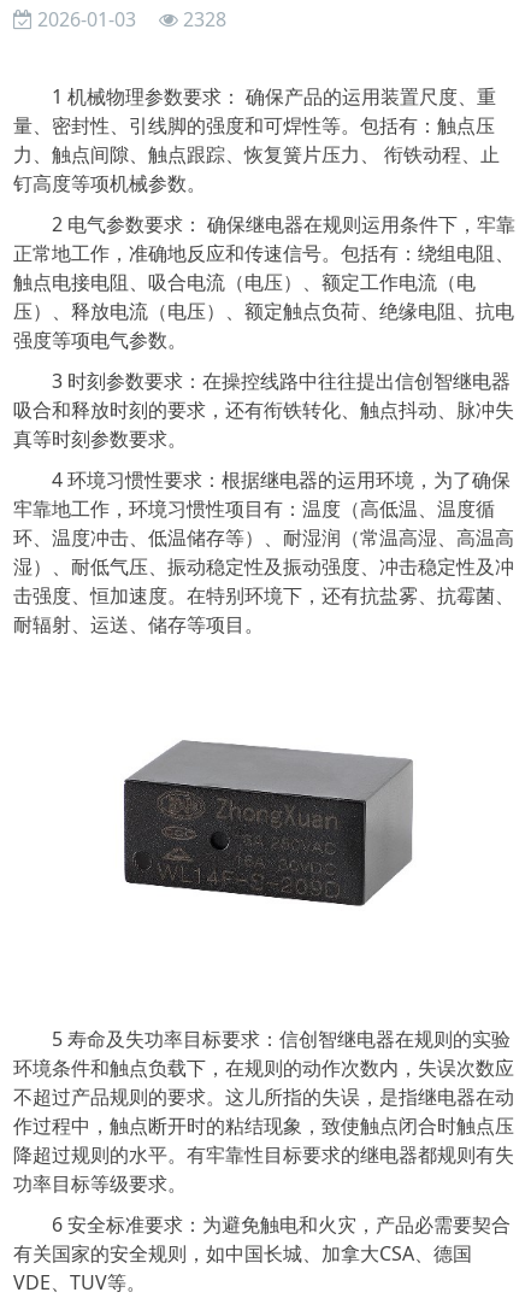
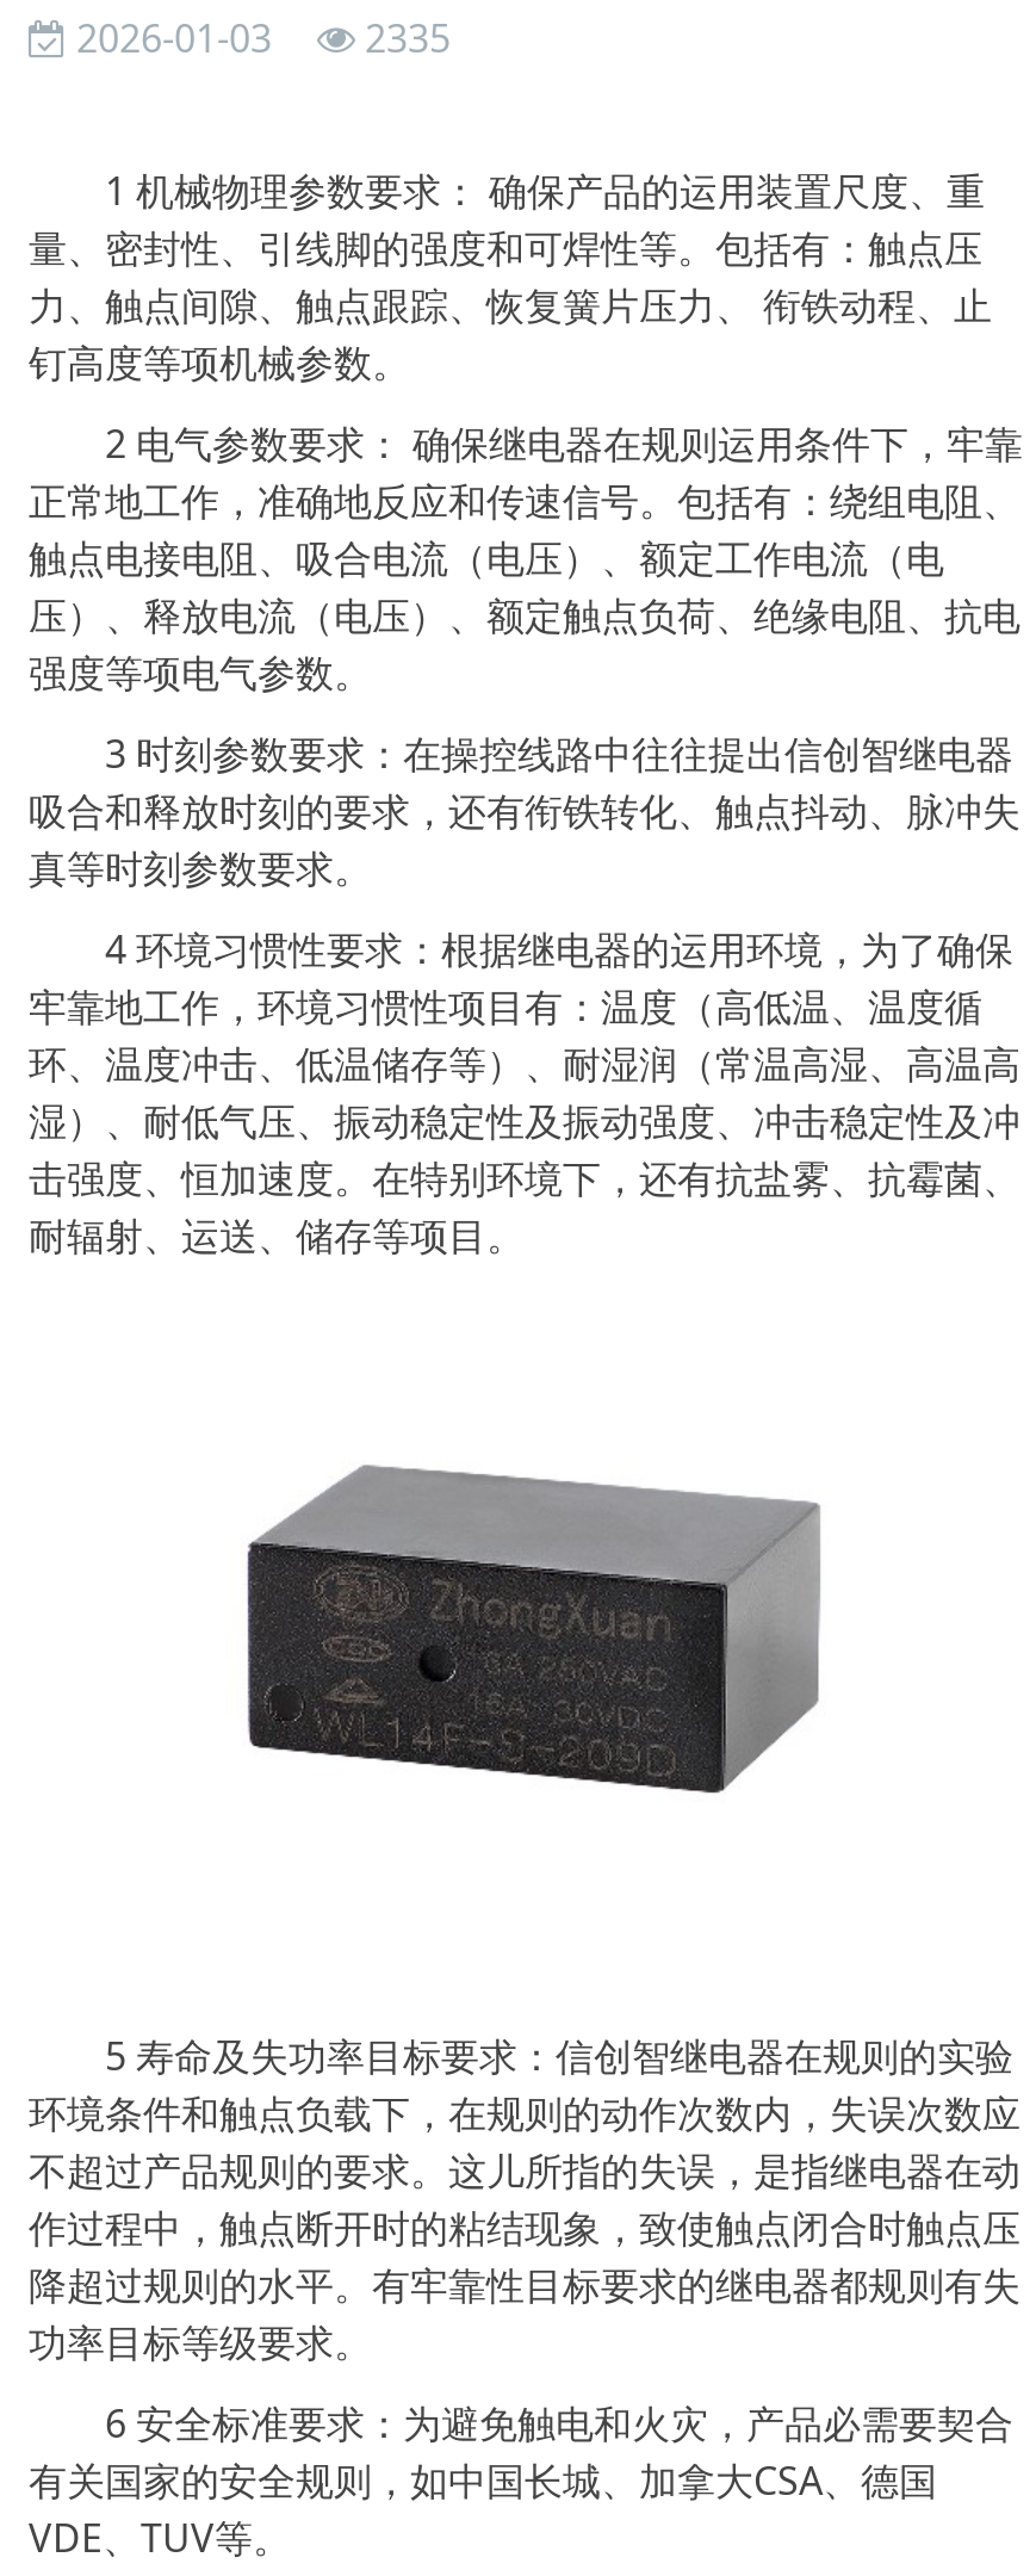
[33,7,226,33] 2026-01-03 2328 -> [67,13,451,65] 2026-01-03 2335

